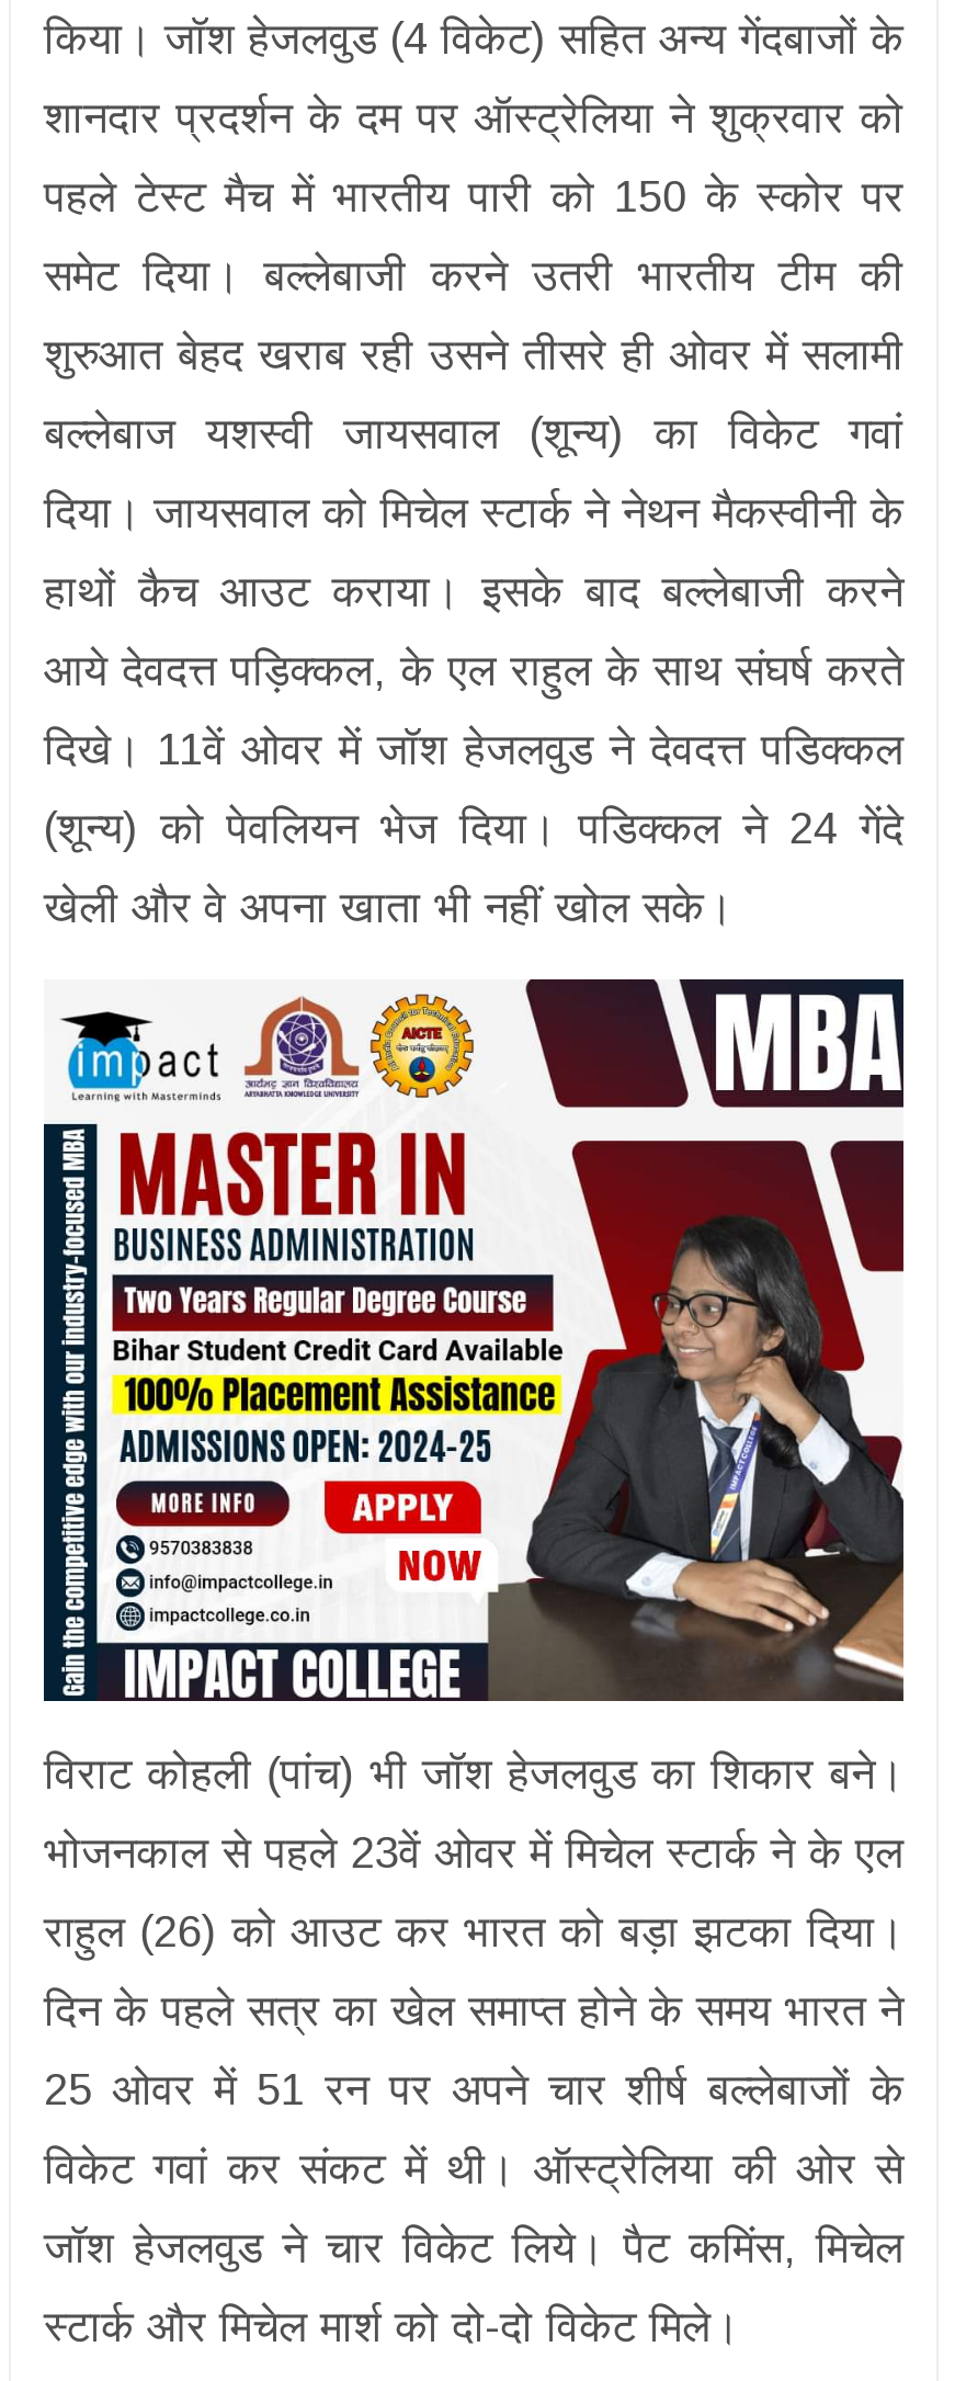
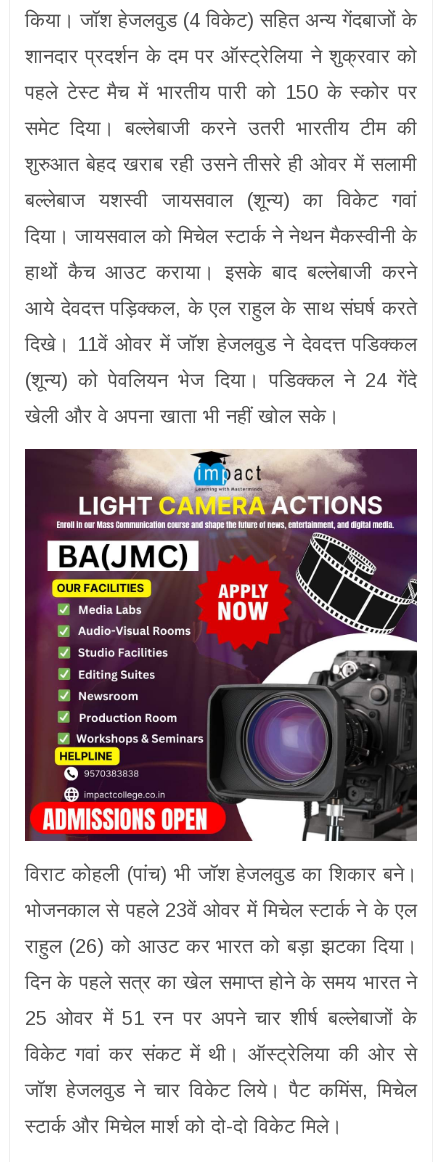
[44,977,906,1705] [image] -> [24,448,418,842] [image]

